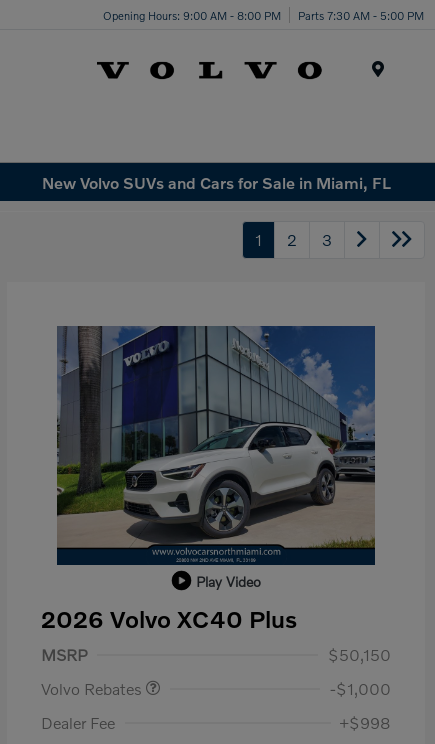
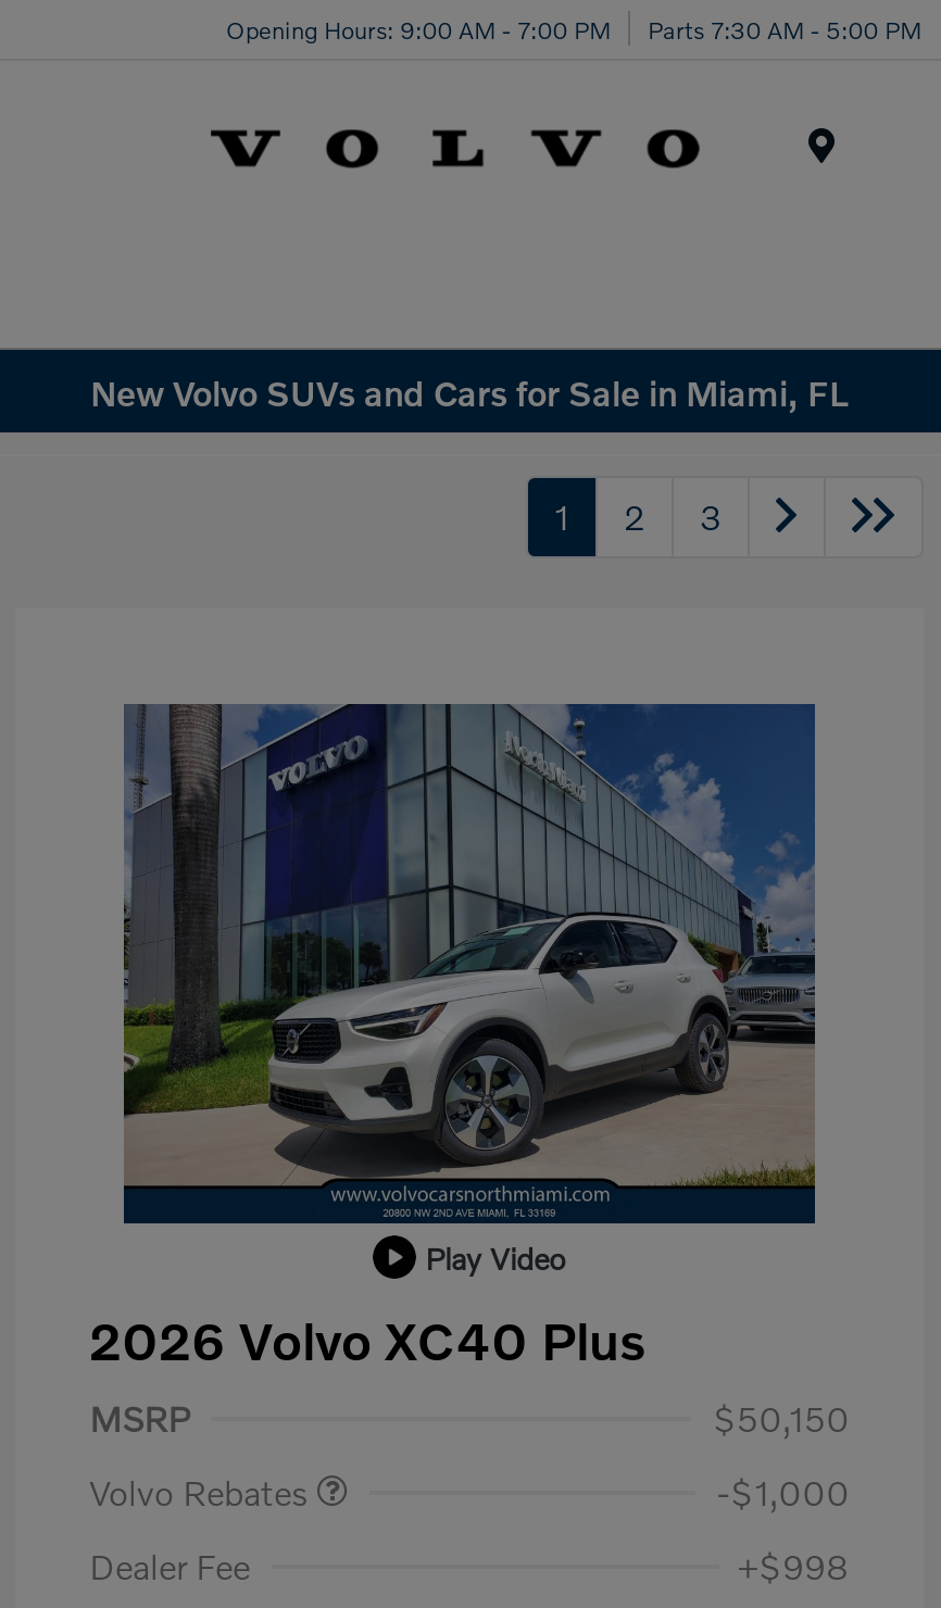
[103,7,281,21] Opening Hours: 9:00 AM - 8:00 PM -> [226,12,611,42] Opening Hours: 9:00 AM - 7:00 PM

